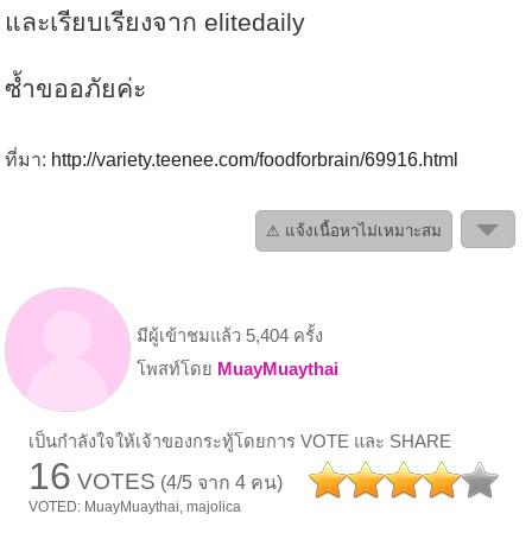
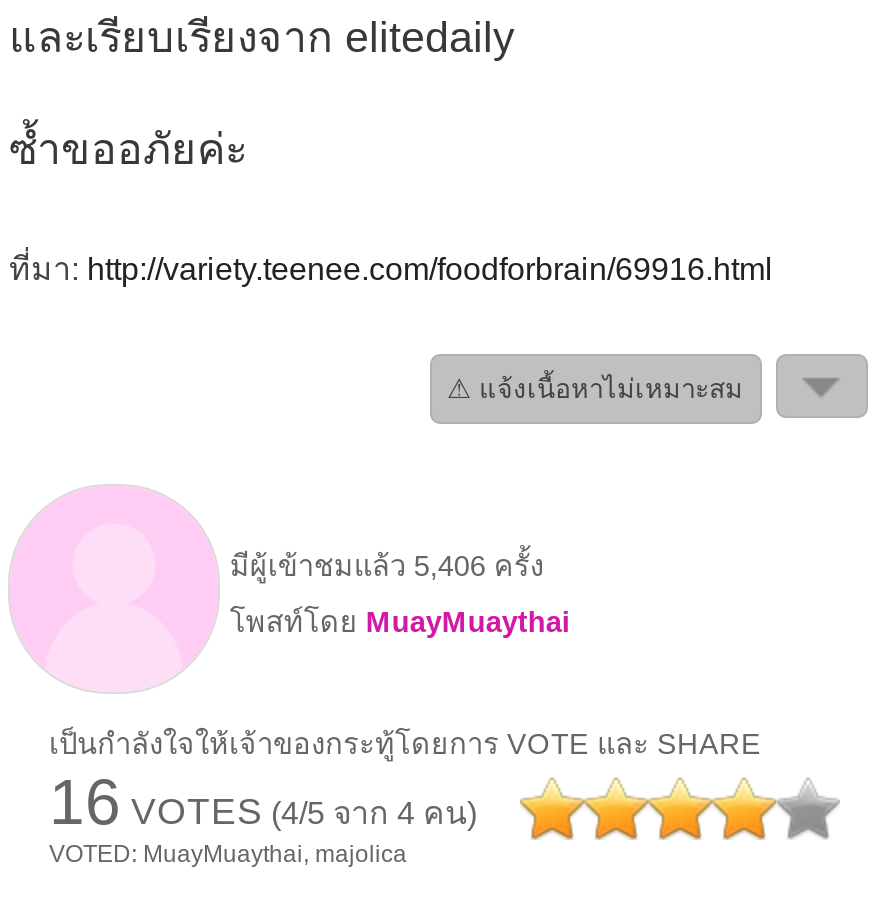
[136,326,323,345] มีผู้เข้าชมแล้ว 5,404 ครั้ง -> [230,549,544,581] มีผู้เข้าชมแล้ว 5,406 ครั้ง

